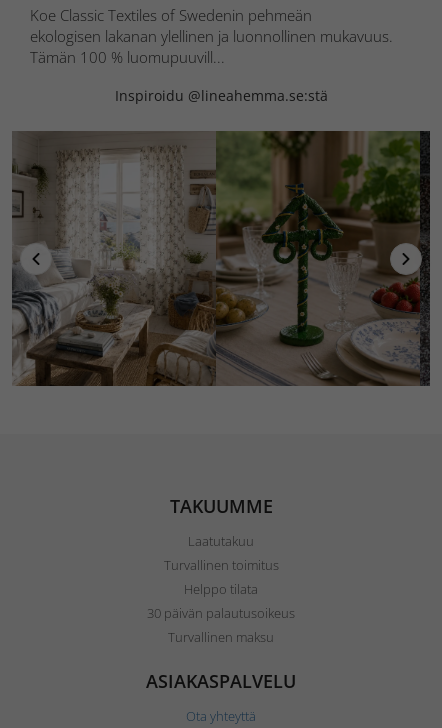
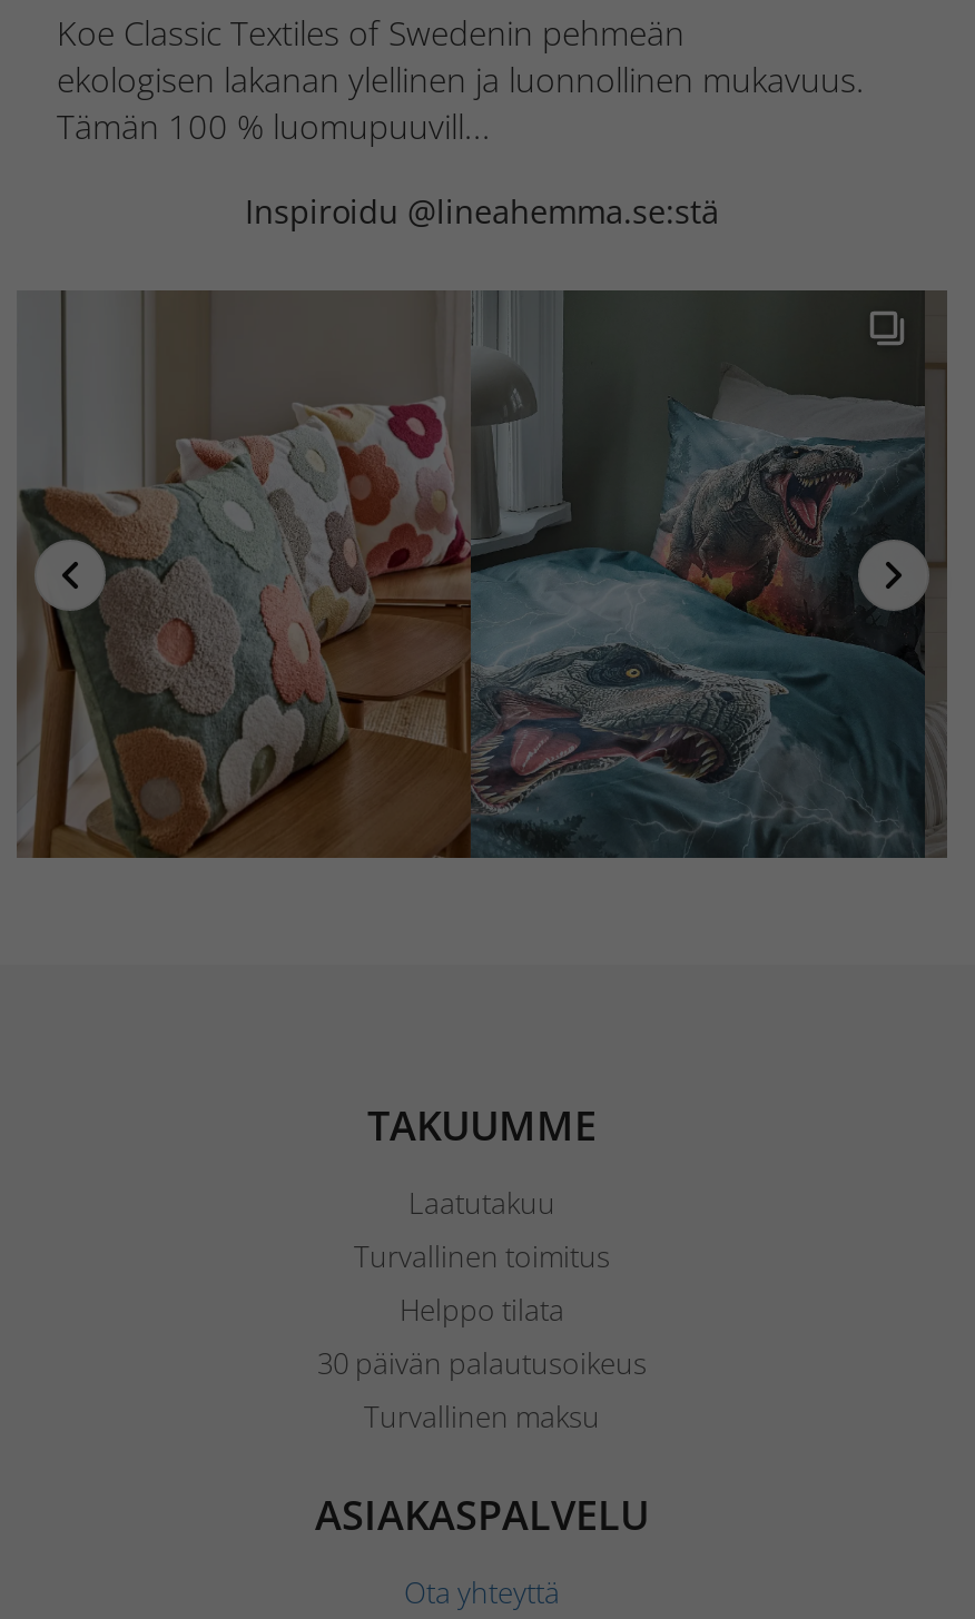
[11,130,431,387] [image] -> [14,288,949,860] [image]

